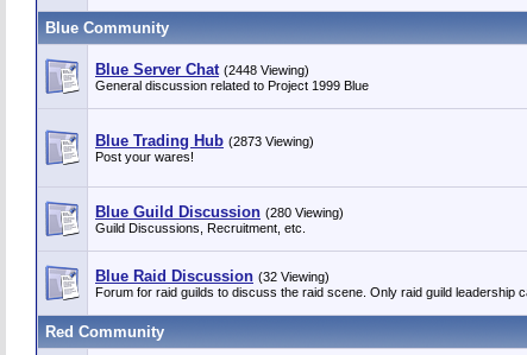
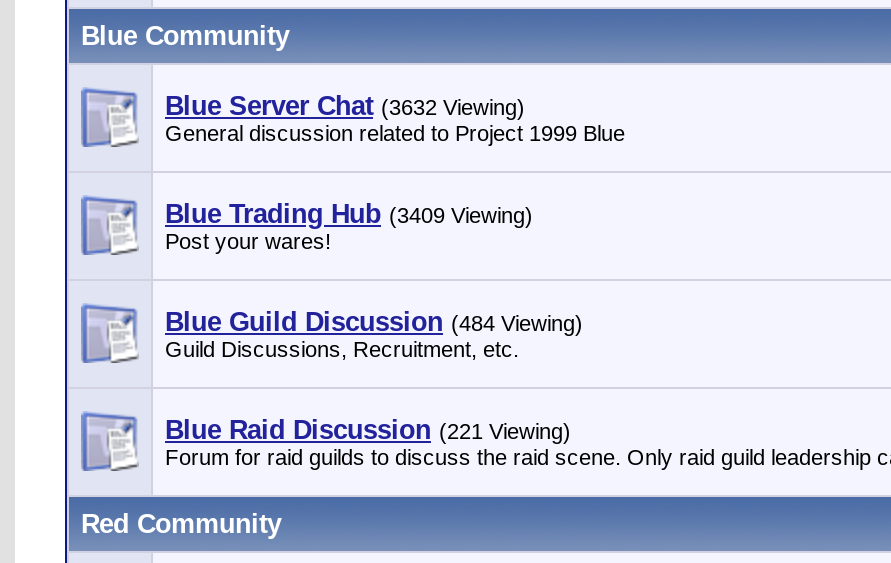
[95,61,309,78] Blue Server Chat (2448 Viewing) -> [165,91,525,121] Blue Server Chat (3632 Viewing)
[95,132,314,150] Blue Trading Hub (2873 Viewing) -> [165,199,533,229] Blue Trading Hub (3409 Viewing)
[95,203,344,221] Blue Guild Discussion (280 Viewing) -> [165,307,583,337] Blue Guild Discussion (484 Viewing)
[95,267,330,285] Blue Raid Discussion (32 Viewing) -> [165,415,571,445] Blue Raid Discussion (221 Viewing)

